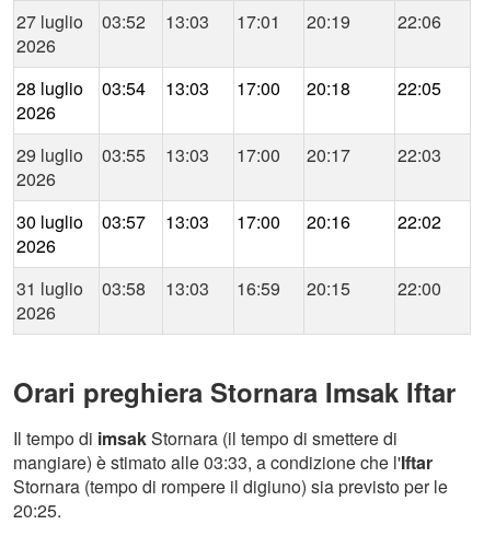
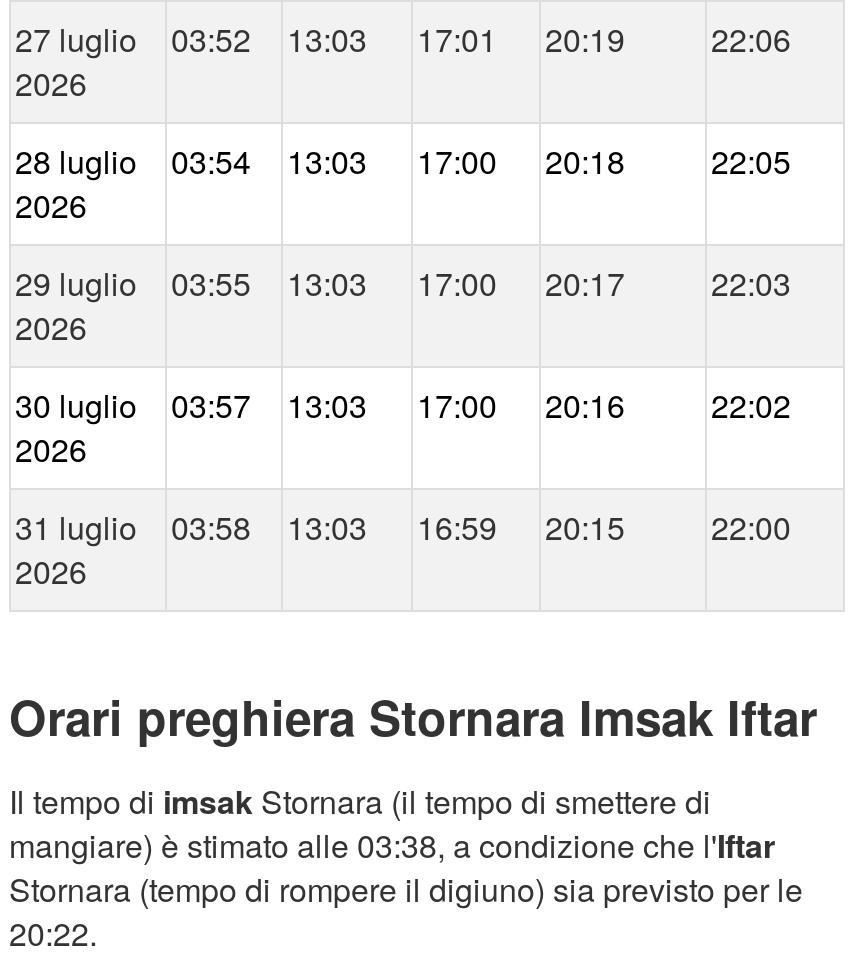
[13,450,433,475] mangiare) è stimato alle 03:33, a condizione che l'Iftar -> [9,822,775,868] mangiare) è stimato alle 03:38, a condizione che l'Iftar
[13,498,61,523] 20:25. -> [9,910,97,956] 20:22.

